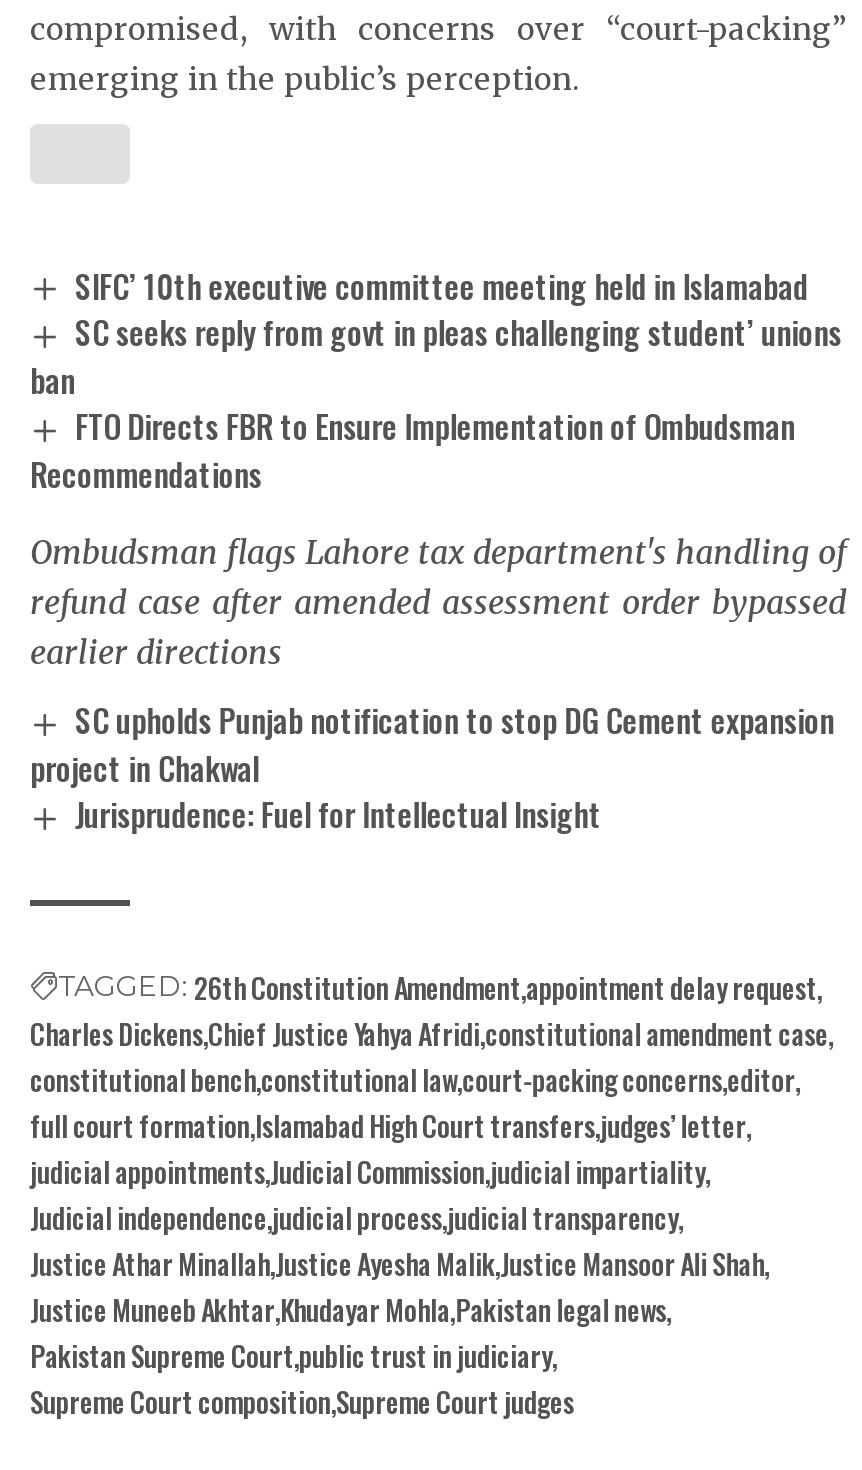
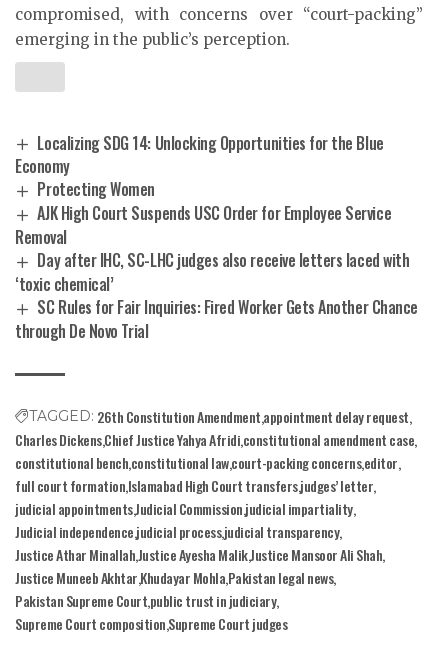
[30,261,846,838] SIFC’ 10th executive committee meeting held in Islamabad | SC seeks reply from govt in pleas challenging student’ unions | ban | FTO Directs FBR to Ensure Implementation of Ombudsman | Recommendations | Ombudsman flags Lahore tax department's handling of | refund case after amended assessment order bypassed | earlier directions | SC upholds Punjab notification to stop DG Cement expansion | project in Chakwal | Jurisprudence: Fuel for Intellectual Insight -> [15,130,418,343] Localizing SDG 14: Unlocking Opportunities for the Blue | Economy | Protecting Women | AJK High Court Suspends USC Order for Employee Service | Removal | Day after IHC, SC-LHC judges also receive letters laced with | ‘toxic chemical’ | SC Rules for Fair Inquiries: Fired Worker Gets Another Chance | through De Novo Trial

